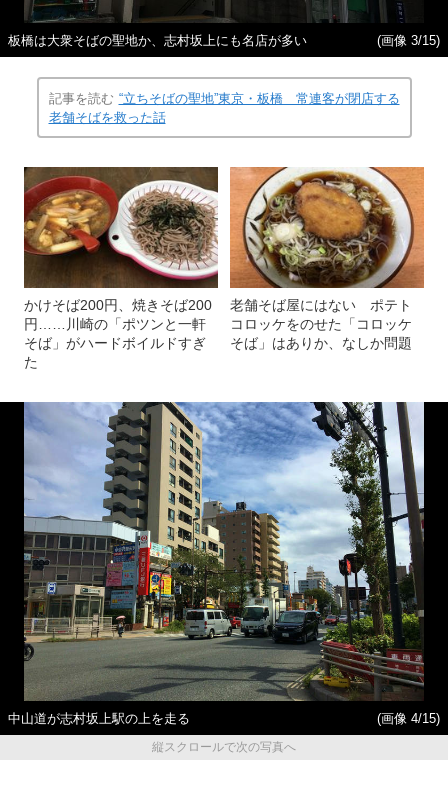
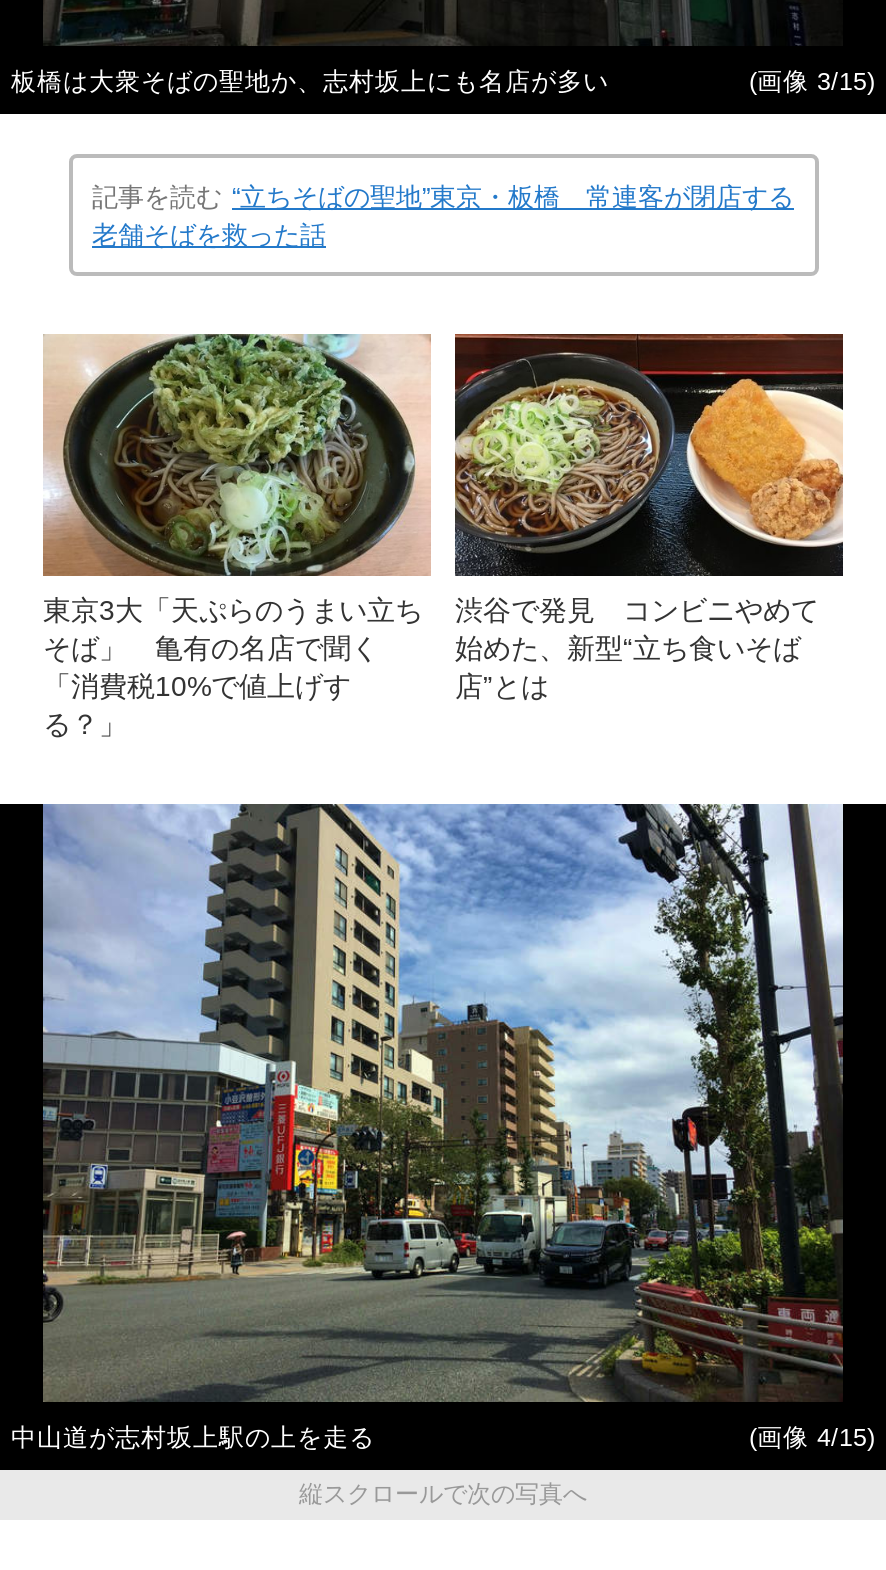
[23,166,219,370] [image] | かけそば200円、焼きそば200 | 円……川崎の「ポツンと一軒 | そば」がハードボイルドすぎ | た -> [43,332,431,740] [image] | 東京3大「天ぷらのうまい立ち | そば」 亀有の名店で聞く | 「消費税10%で値上げす | る？」
[229,166,425,351] [image] | 老舗そば屋にはない ポテト | コロッケをのせた「コロッケ | そば」はありか、なしか問題 -> [453,332,845,702] [image] | 渋谷で発見 コンビニやめて | 始めた、新型“立ち食いそば | 店”とは

